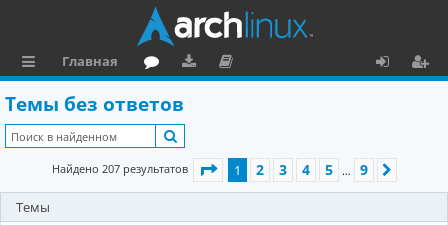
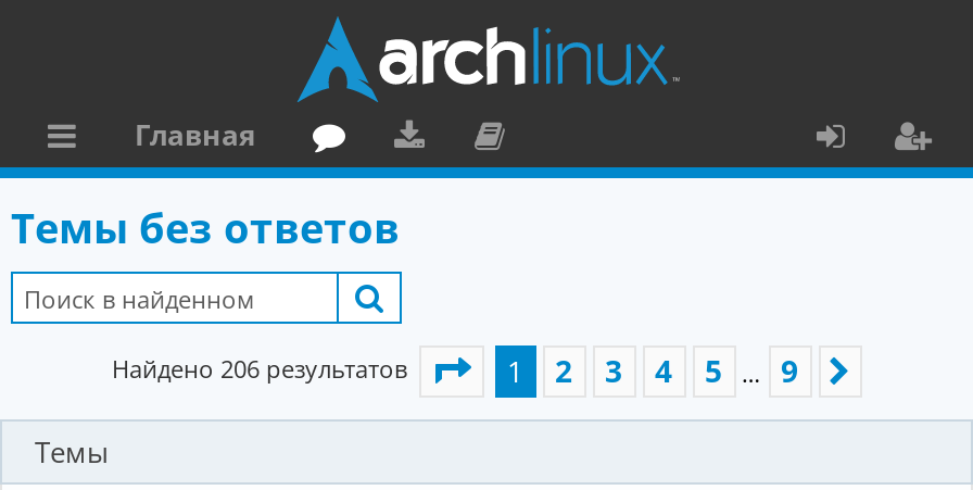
[51,161,190,176] Найдено 207 результатов -> [112,352,414,385] Найдено 206 результатов

